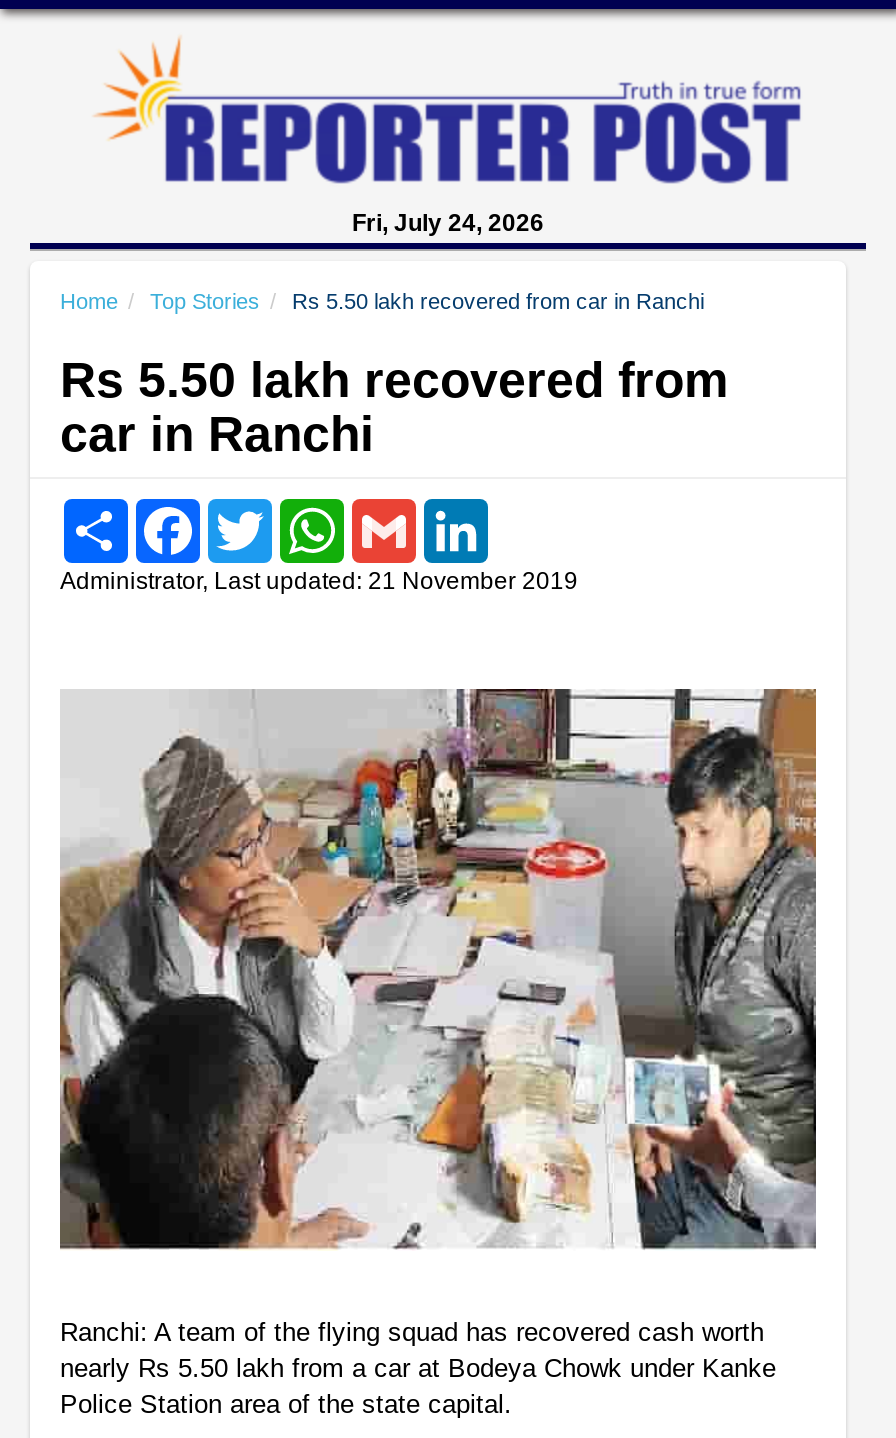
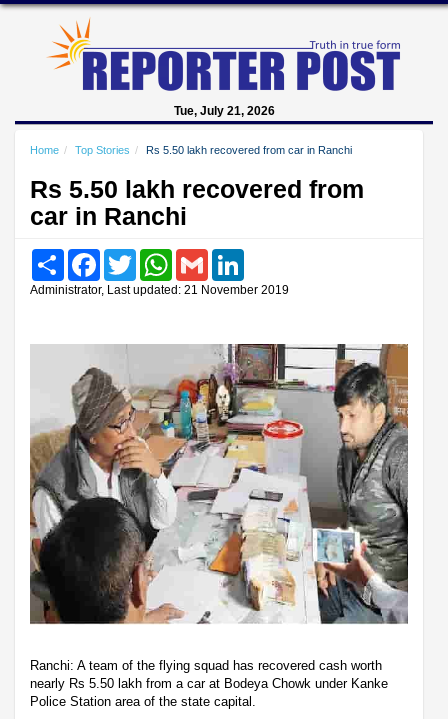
[352,209,544,237] Fri, July 24, 2026 -> [173,104,274,118] Tue, July 21, 2026

